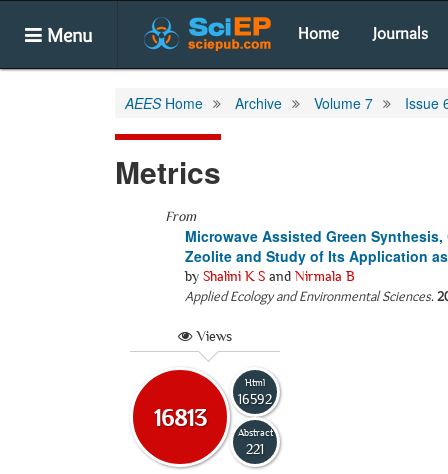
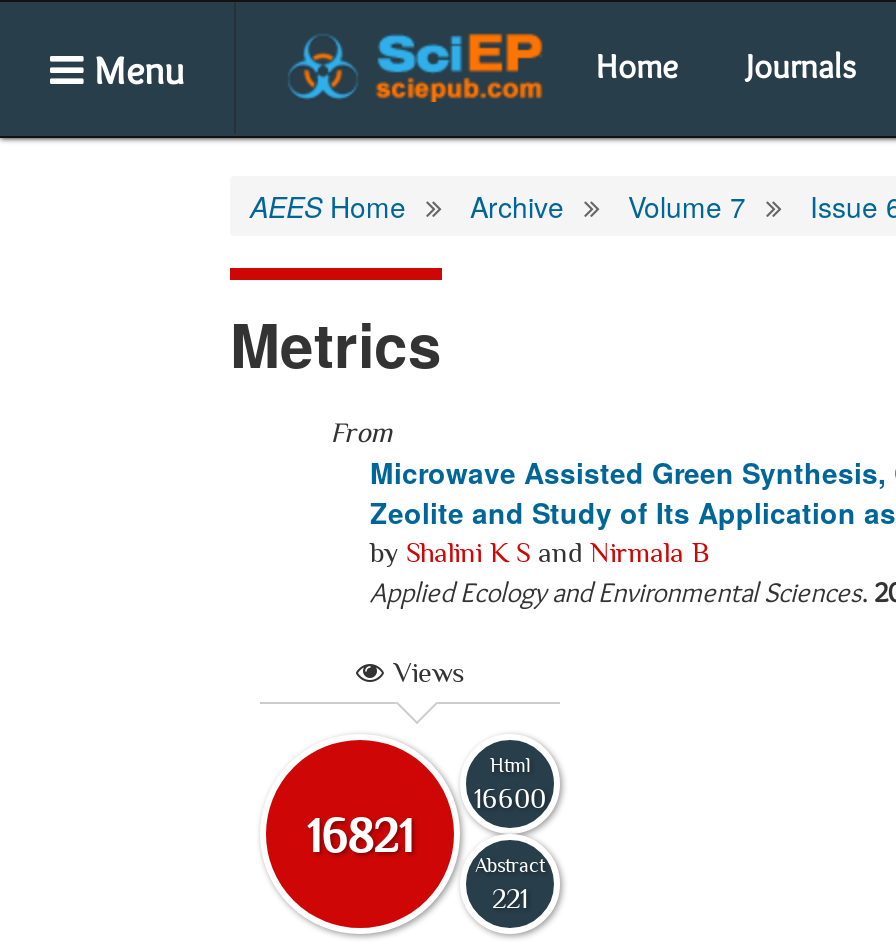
[238,391,272,407] 16592 -> [474,782,546,814] 16600
[153,406,206,431] 16813 -> [307,812,413,862] 16821

